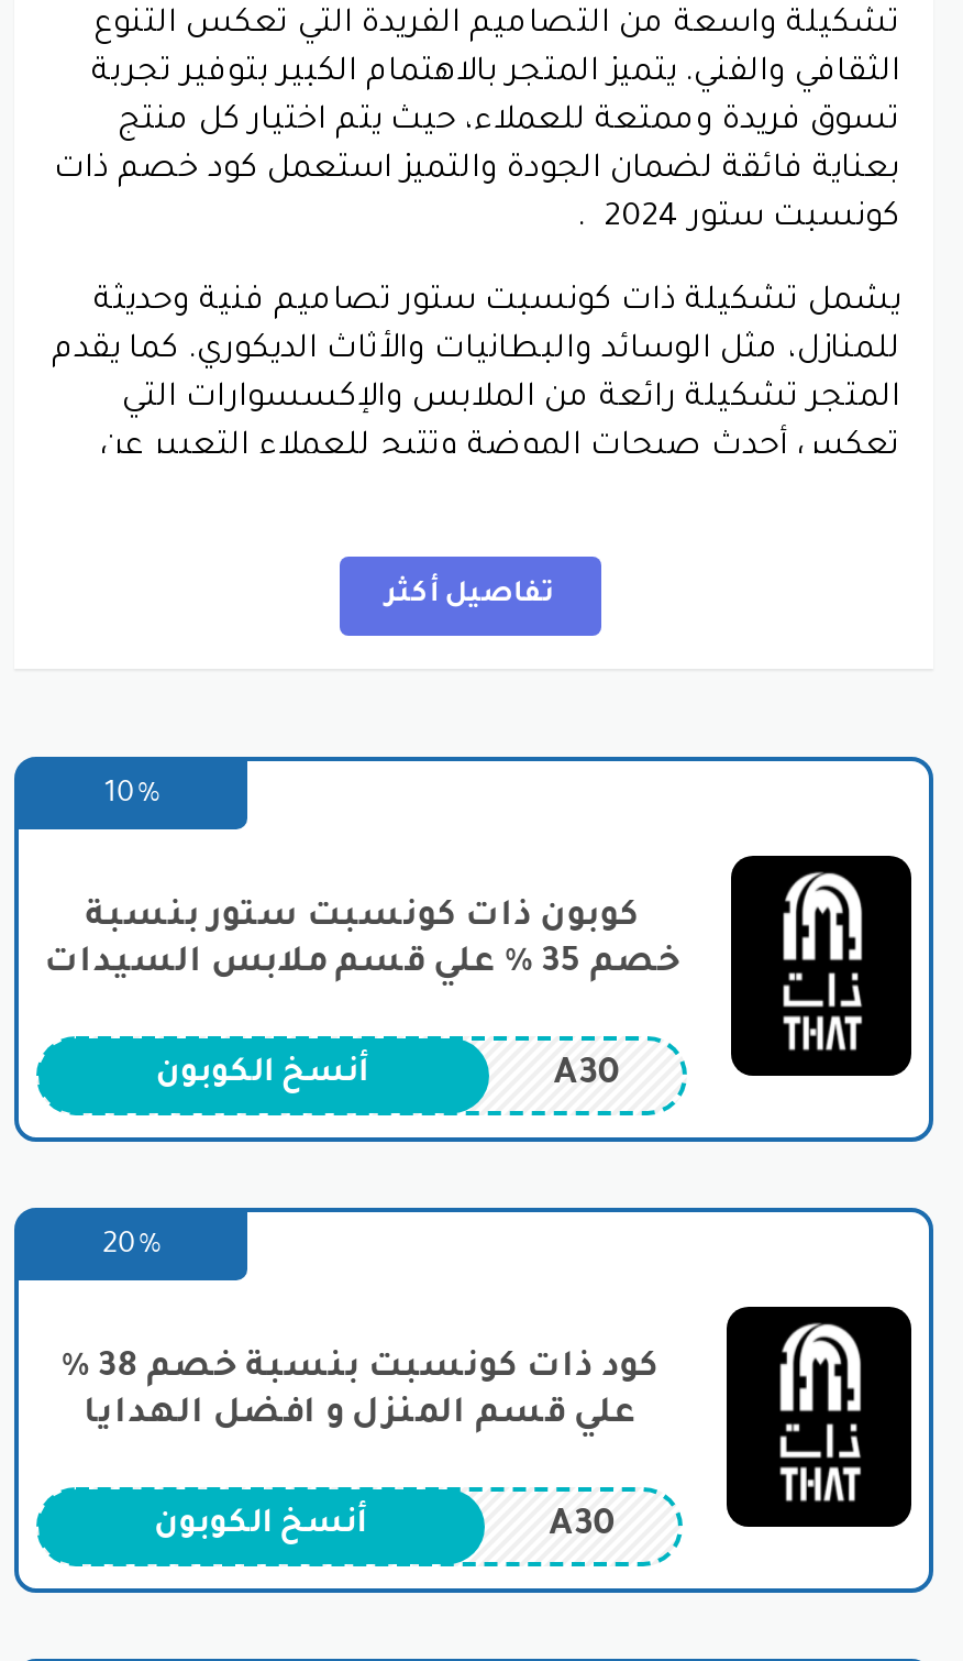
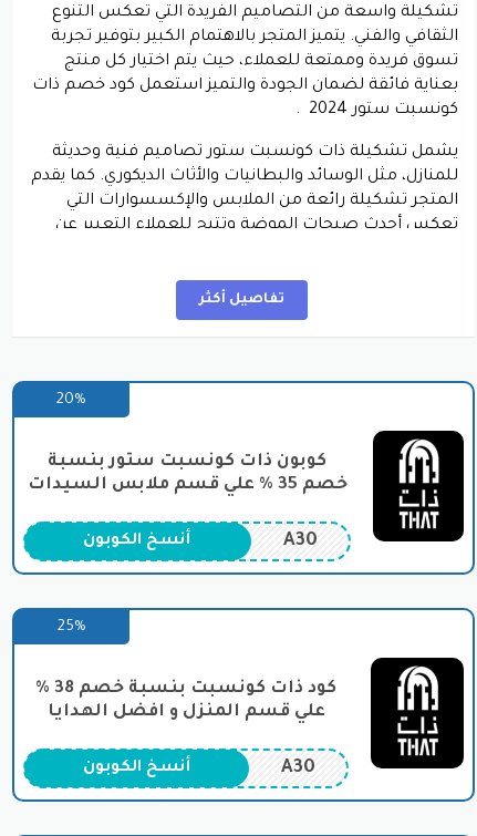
[104,779,161,812] 10% -> [57,392,87,409] 20%
[103,1230,162,1263] 20% -> [57,619,86,636] 25%

